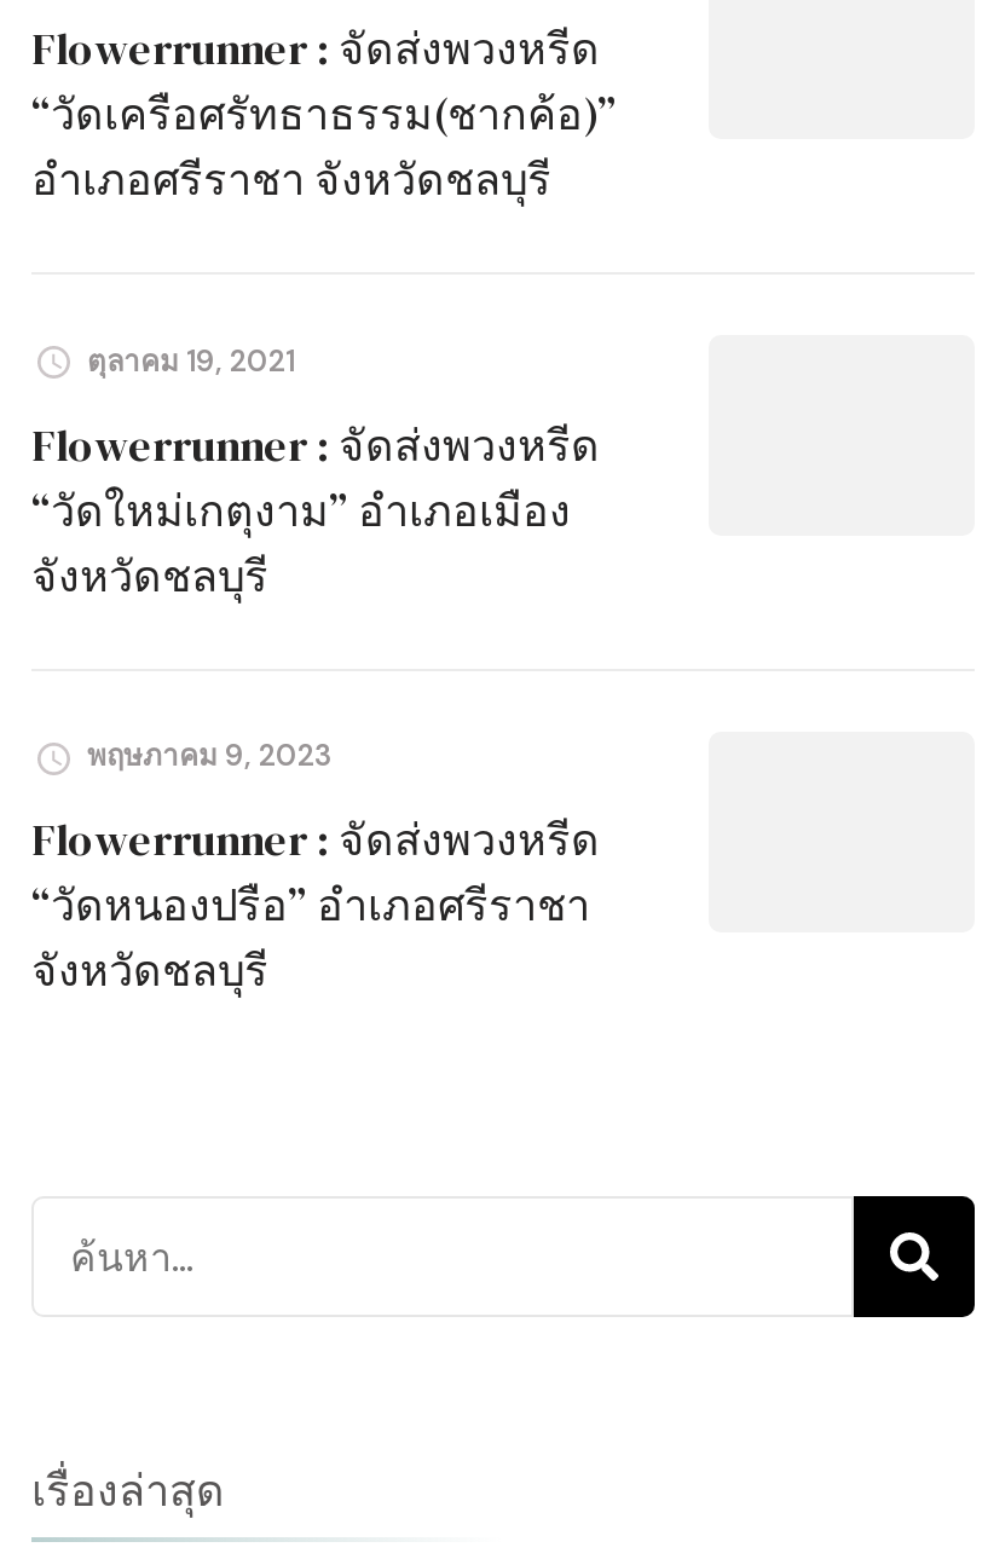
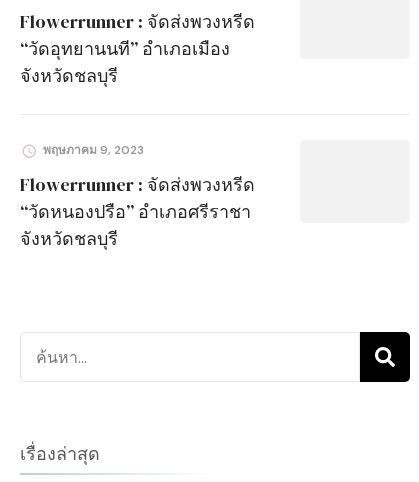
[31,84,617,540] “วัดเครือศรัทธาธรรม(ชากค้อ)” | อำเภอศรีราชา จังหวัดชลบุรี | ตุลาคม 19, 2021 | Flowerrunner : จัดส่งพวงหรีด | “วัดใหม่เกตุงาม” อำเภอเมือง -> [20,36,230,61] “วัดอุทยานนที” อำเภอเมือง

